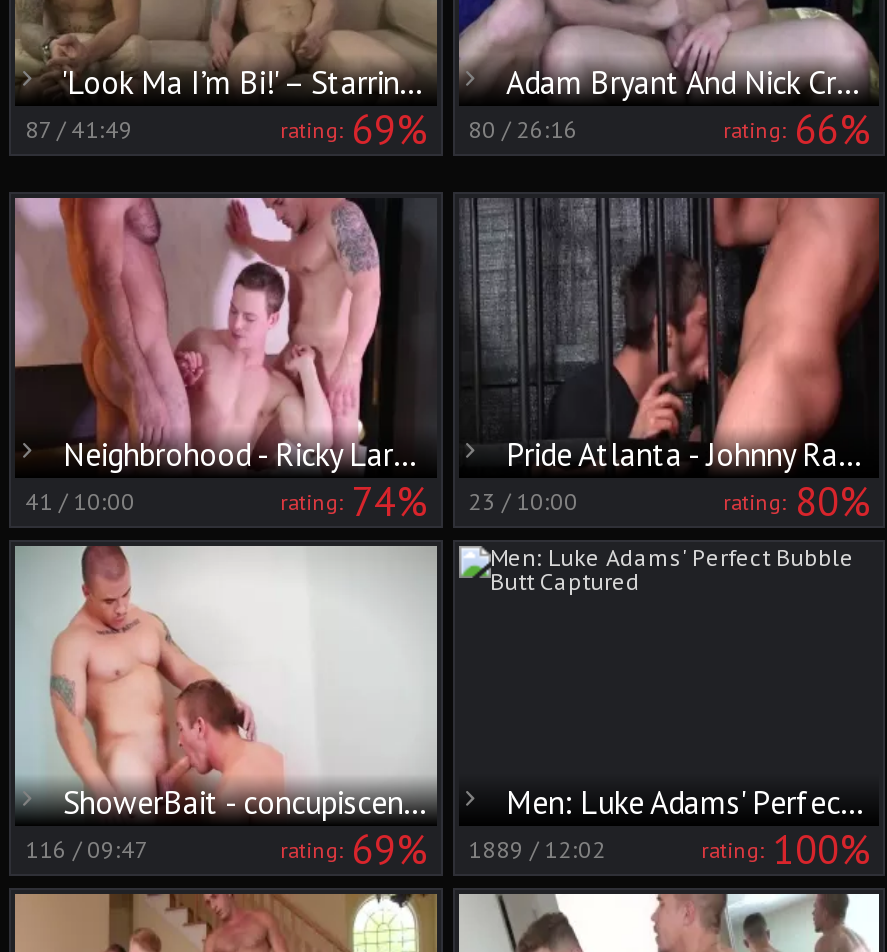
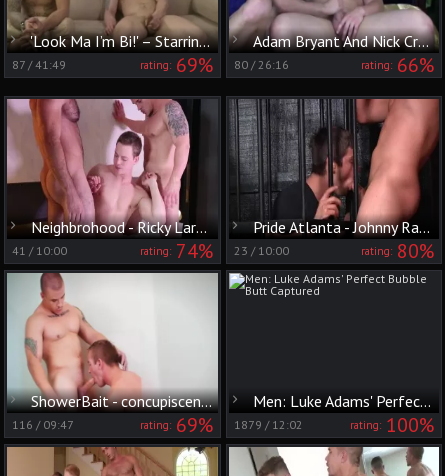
[280,825,606,877] rating: 69% 1889 / 12:02 -> [139,412,302,438] rating: 69% 1879 / 12:02

